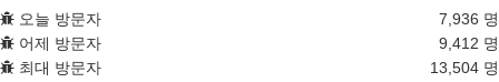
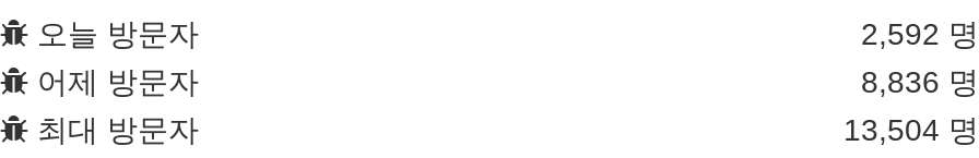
[439,10,499,28] 7,936 명 -> [861,16,979,51] 2,592 명
[439,34,499,52] 9,412 명 -> [861,64,979,99] 8,836 명

